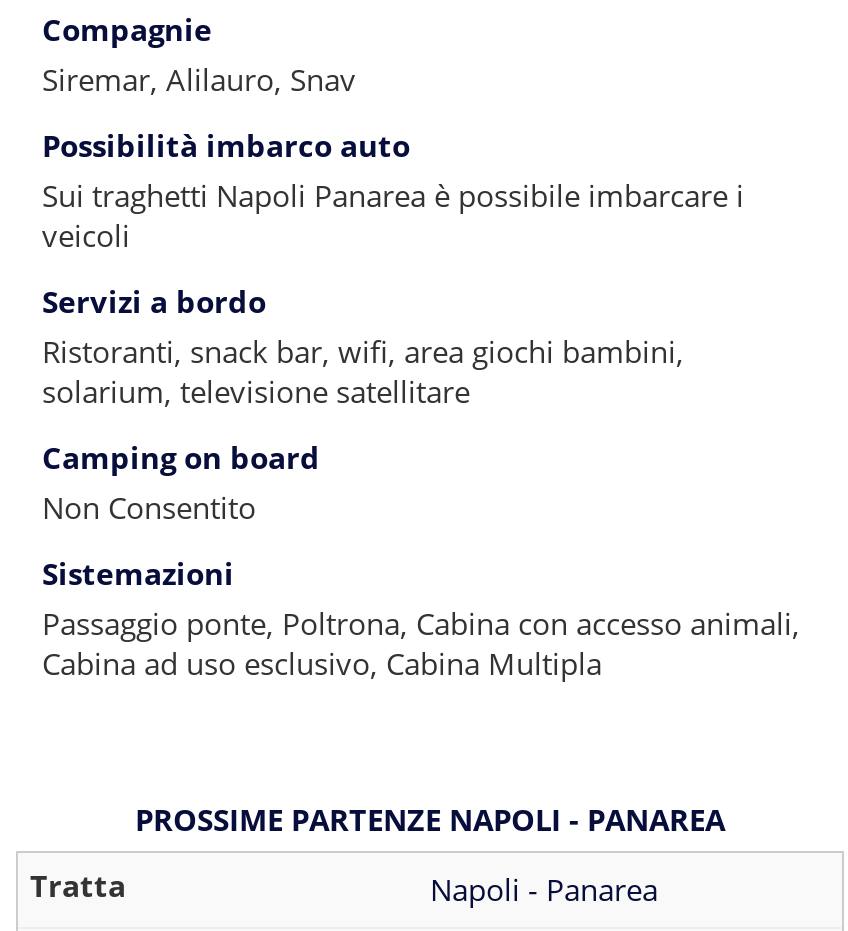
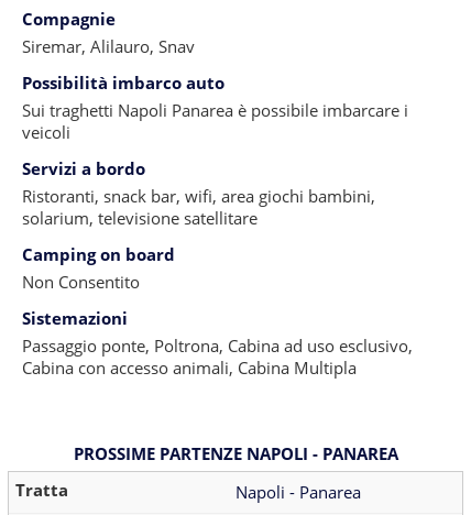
[42,603,800,643] Passaggio ponte, Poltrona, Cabina con accesso animali, -> [22,335,413,357] Passaggio ponte, Poltrona, Cabina ad uso esclusivo,
[42,643,602,683] Cabina ad uso esclusivo, Cabina Multipla -> [22,357,357,379] Cabina con accesso animali, Cabina Multipla

